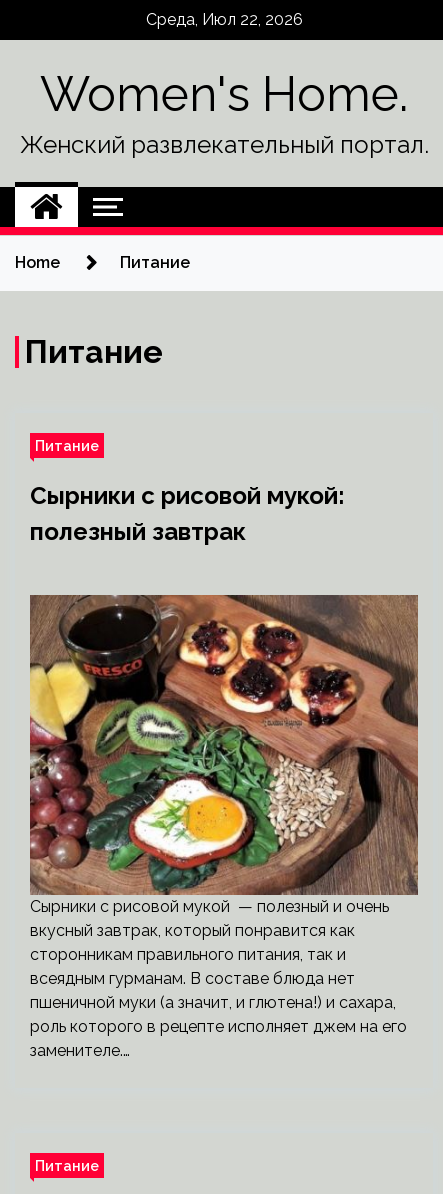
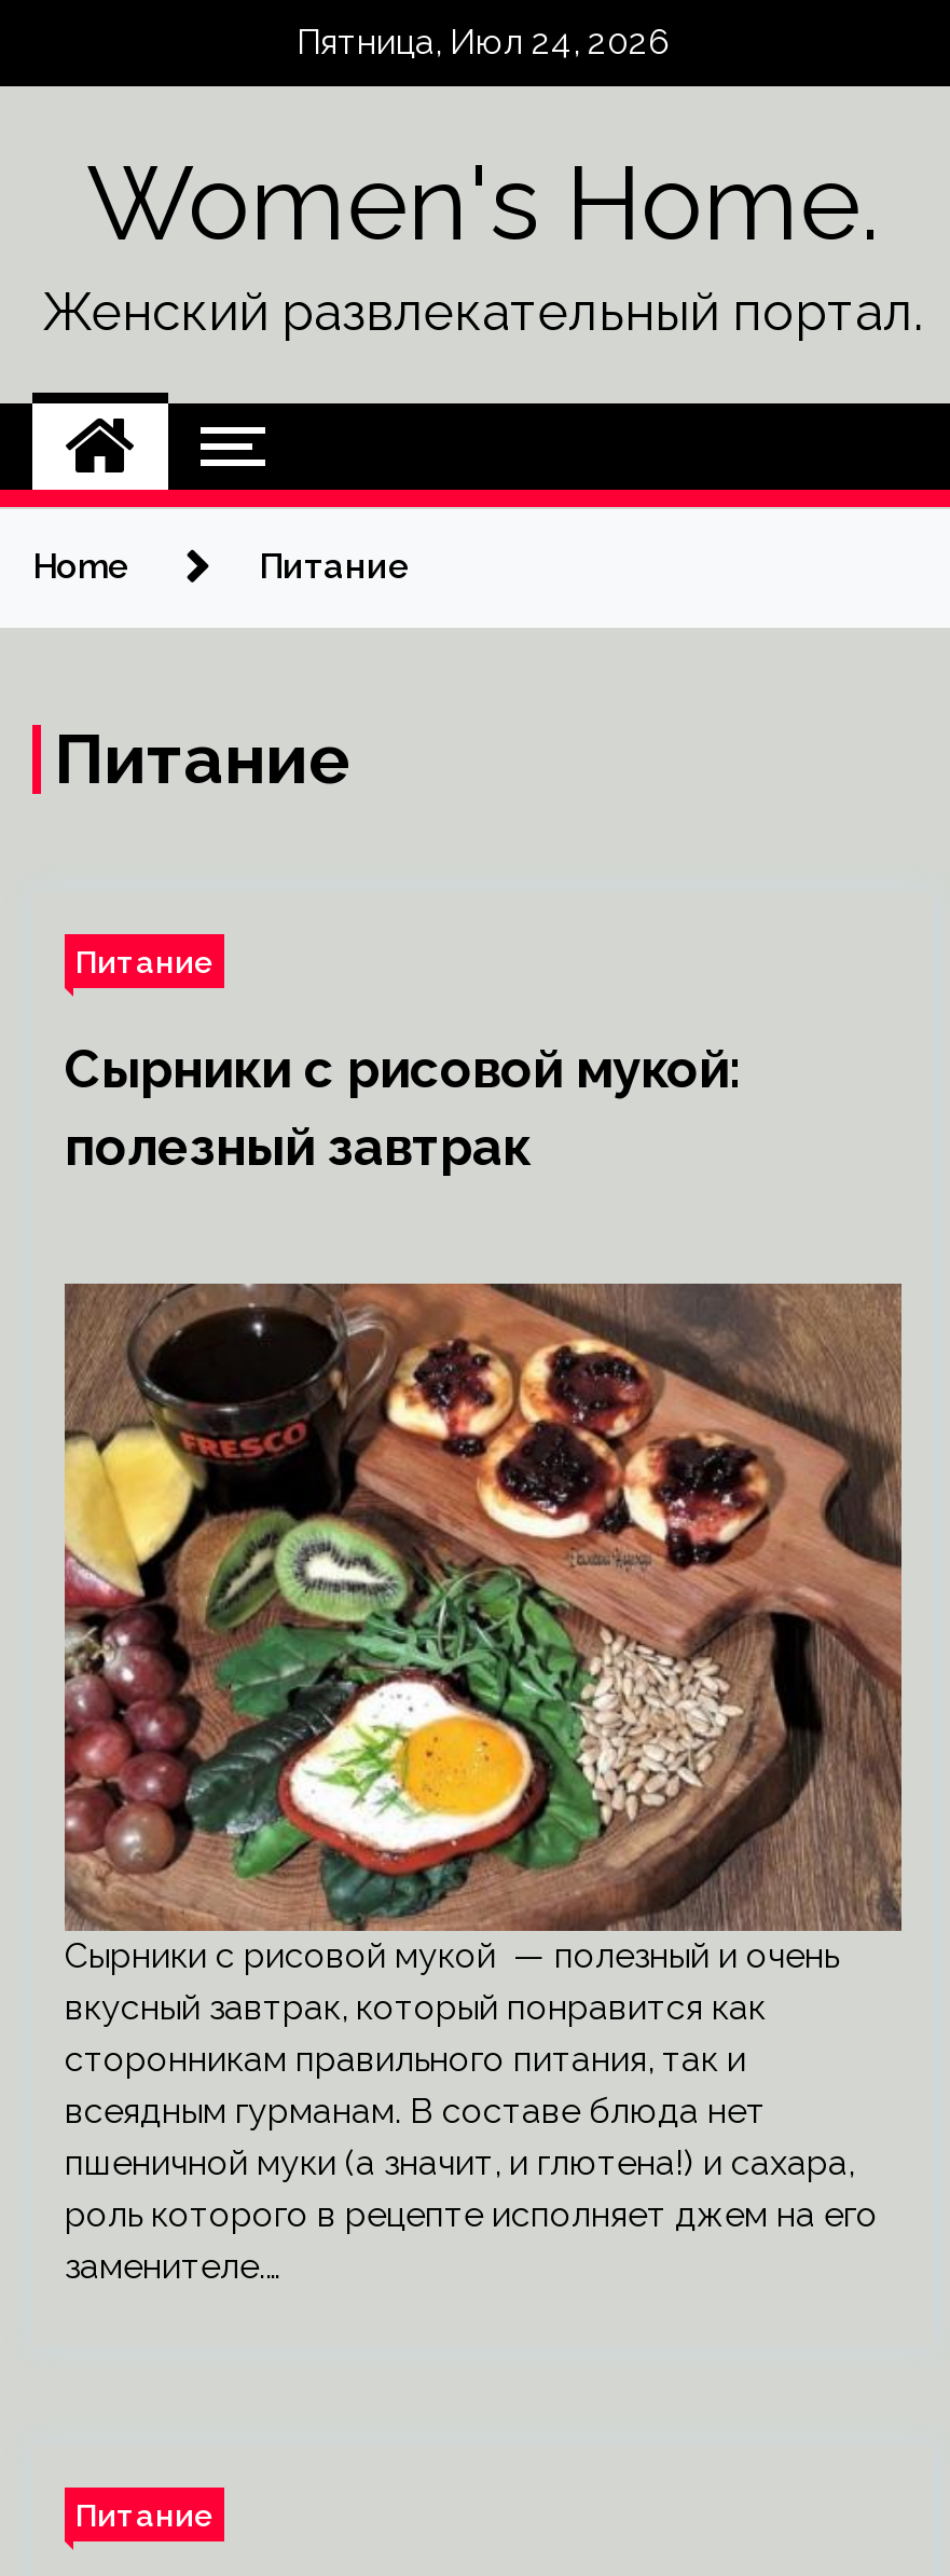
[145,10,302,29] Среда, Июл 22, 2026 -> [297,22,670,63] Пятница, Июл 24, 2026

